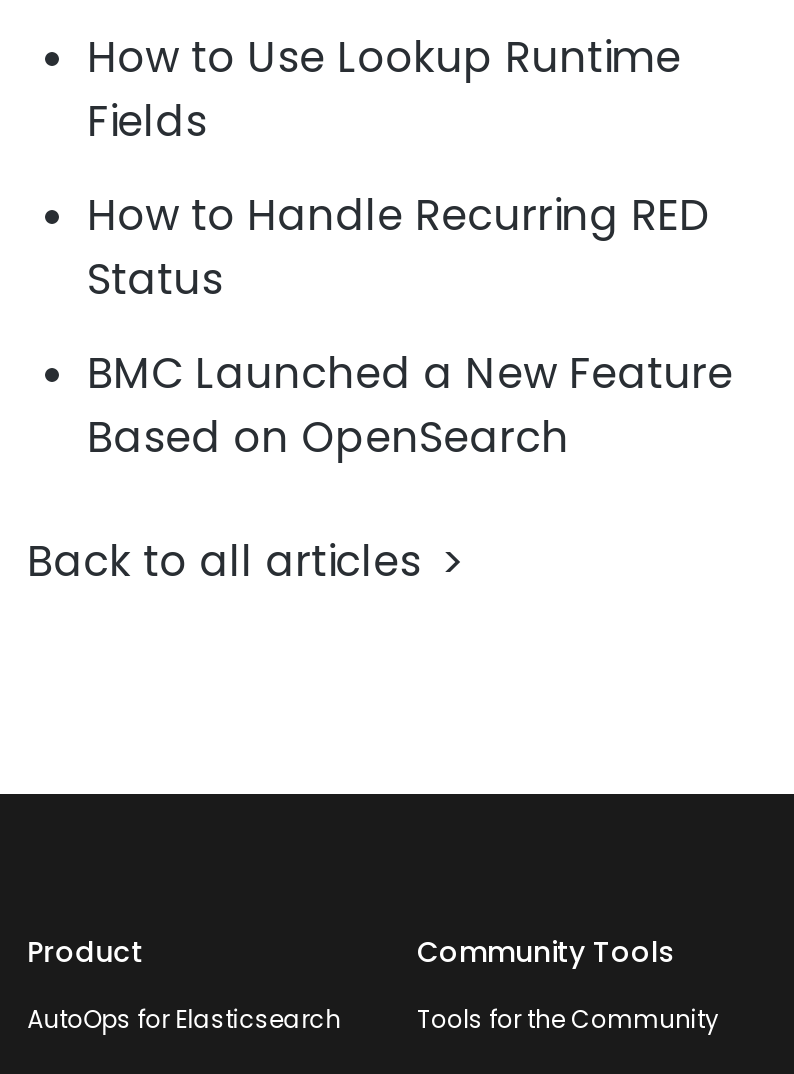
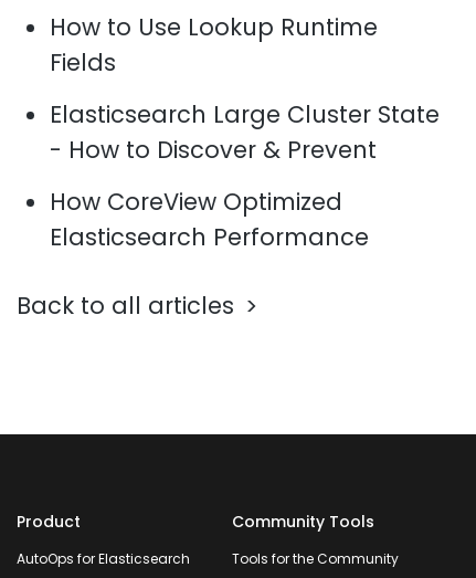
[87,186,709,308] How to Handle Recurring RED | Status -> [50,98,440,166] Elasticsearch Large Cluster State | - How to Discover & Prevent
[87,344,733,466] BMC Launched a New Feature | Based on OpenSearch -> [50,186,369,253] How CoreView Optimized | Elasticsearch Performance

